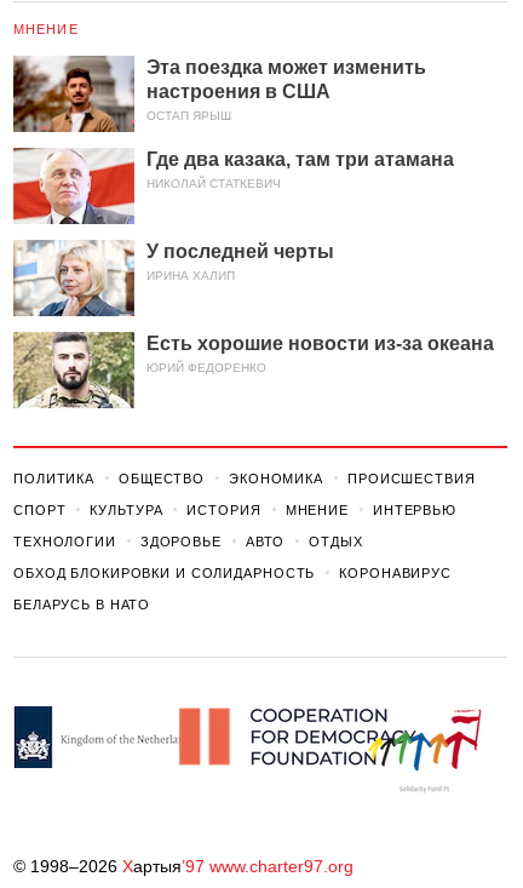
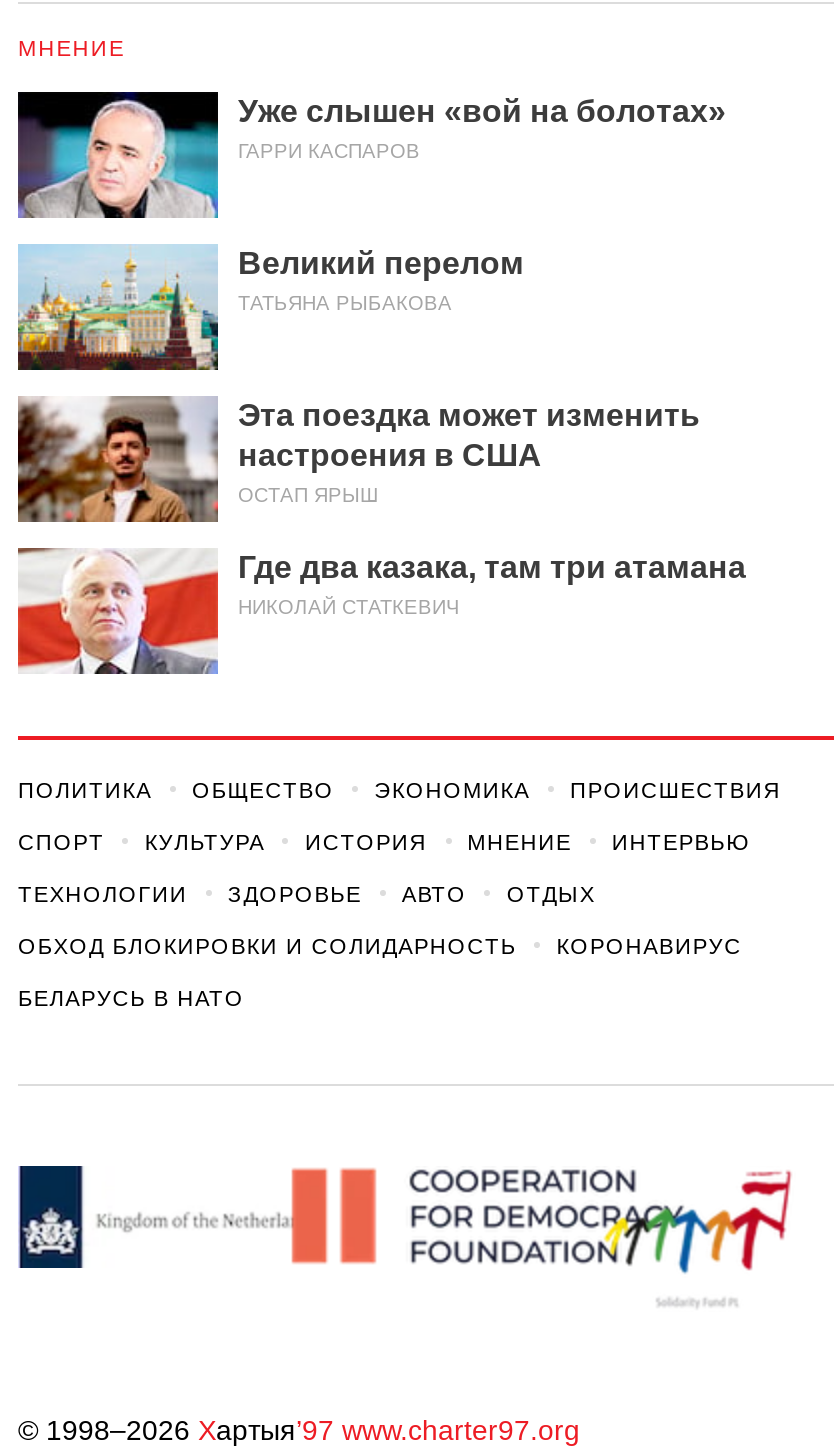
none -> [16,90,726,314] [image] | Уже слышен «вой на болотах» | ГАРРИ КАСПАРОВ | Великий перелом | ТАТЬЯНА РЫБАКОВА
none -> [16,244,220,372] [image]
moved [11,55,454,190] -> [14,394,746,618]: [image] | Эта поездка может изменить | настроения в США | ОСТАП ЯРЫШ | Где два казака, там три атамана | НИКОЛАЙ СТАТКЕВИЧ
[12,239,494,374] [image] | У последней черты | ИРИНА ХАЛИП | Есть хорошие новости из-за океана | ЮРИЙ ФЕДОРЕНКО -> none
[12,331,136,409] [image] -> none

